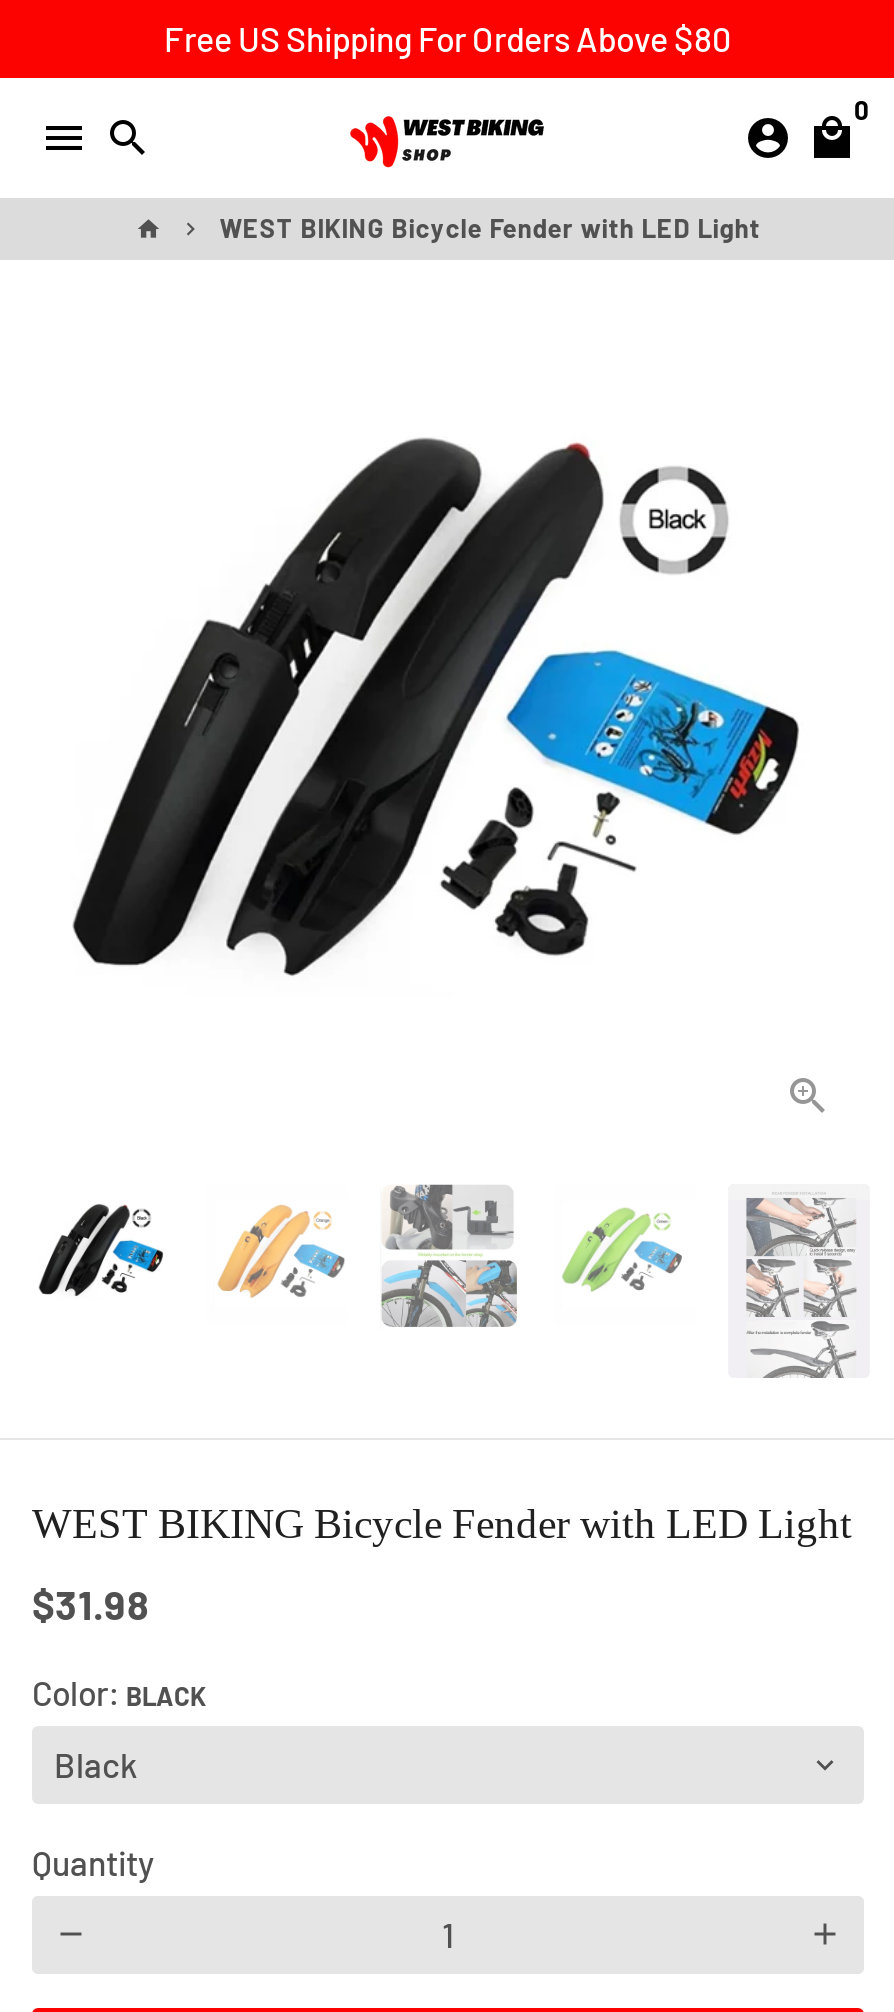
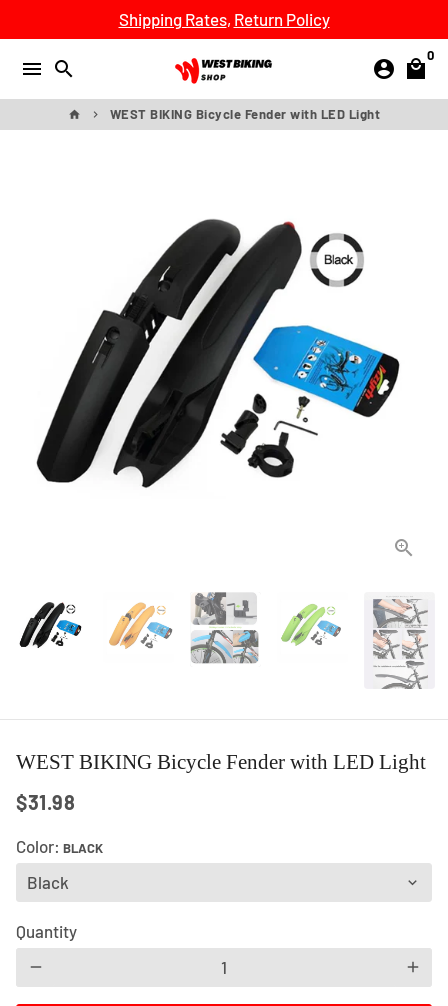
[164,18,732,58] Free US Shipping For Orders Above $80 -> [118,9,329,29] Shipping Rates, Return Policy

